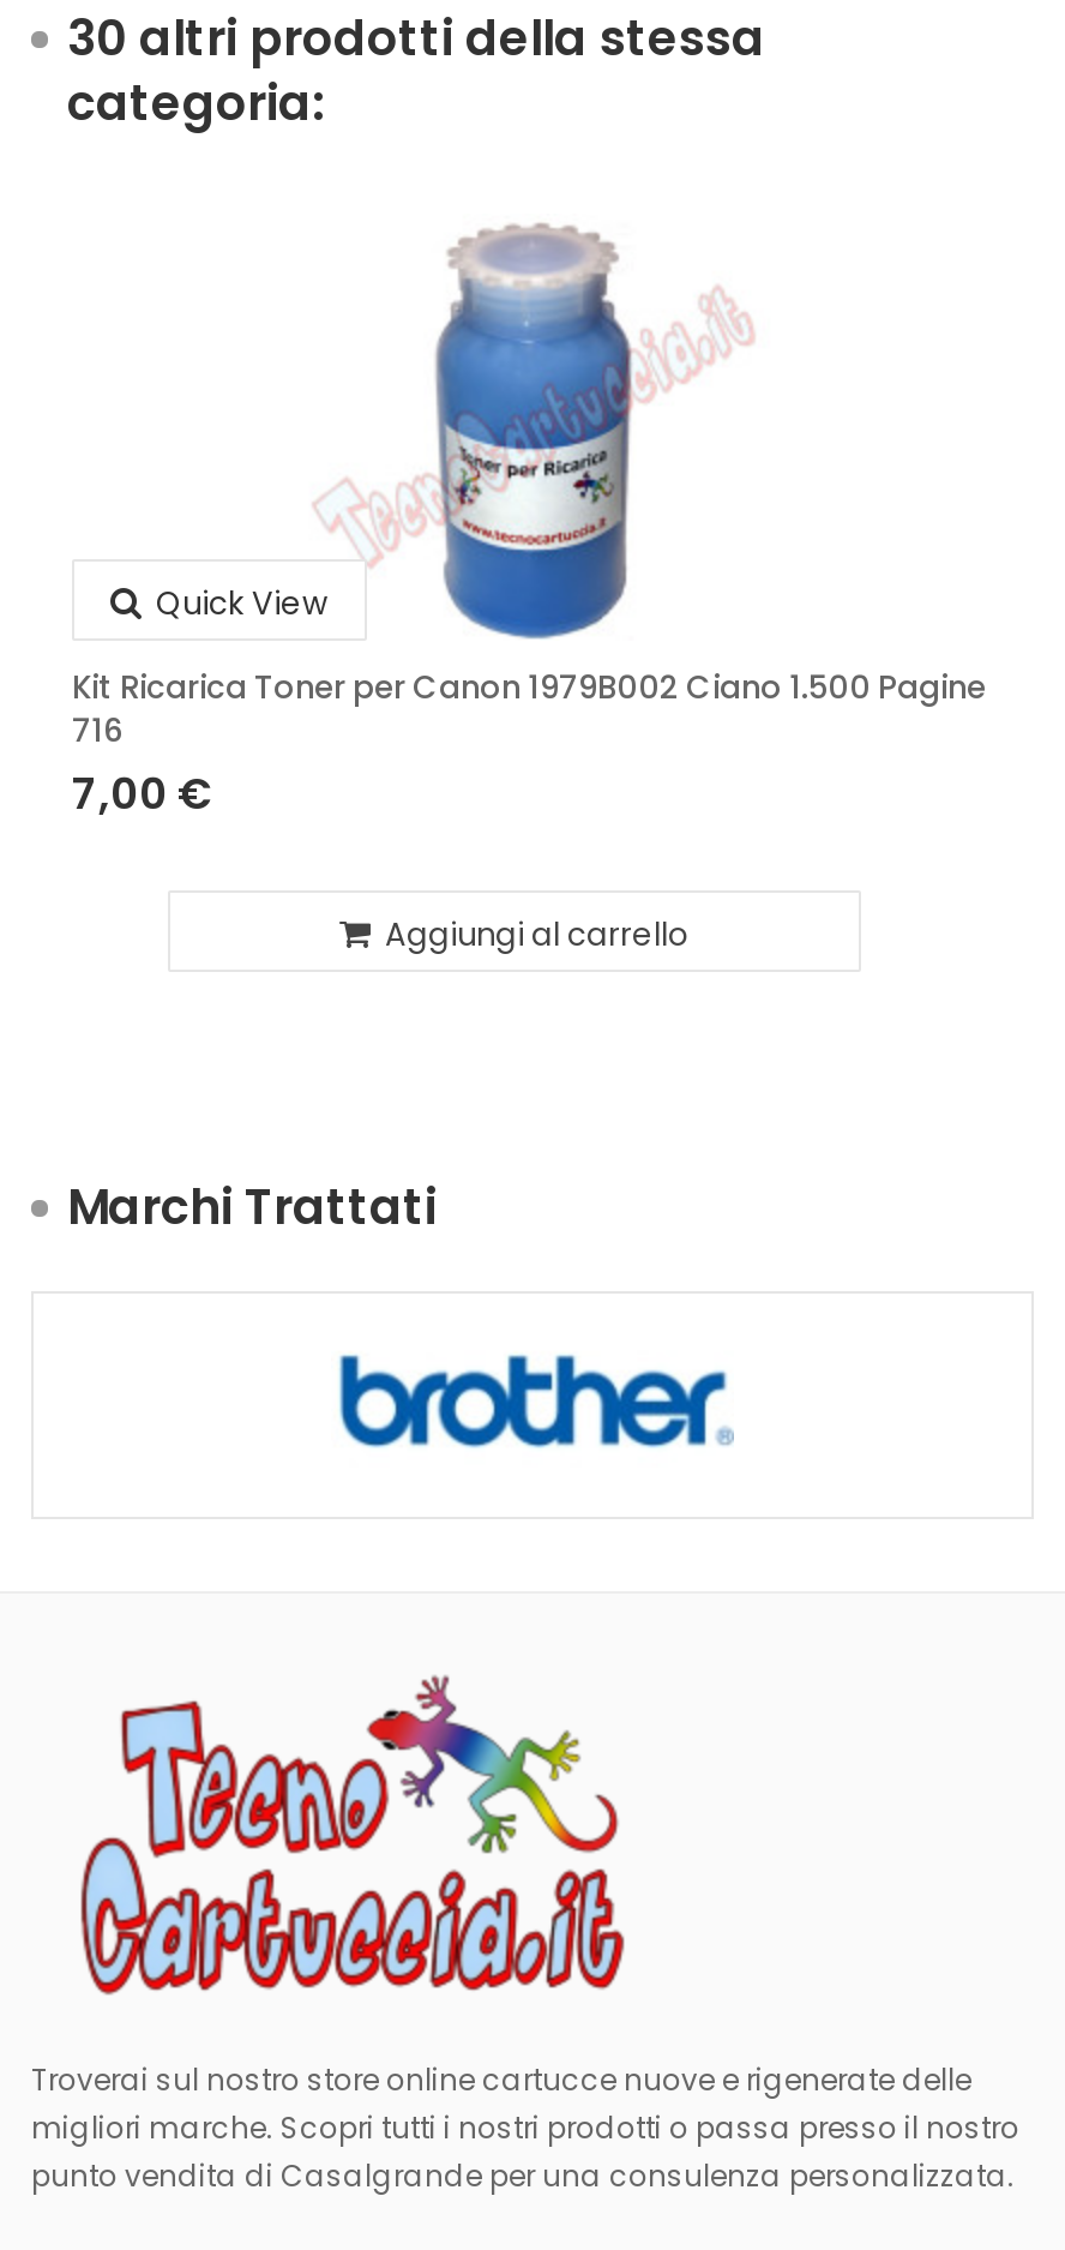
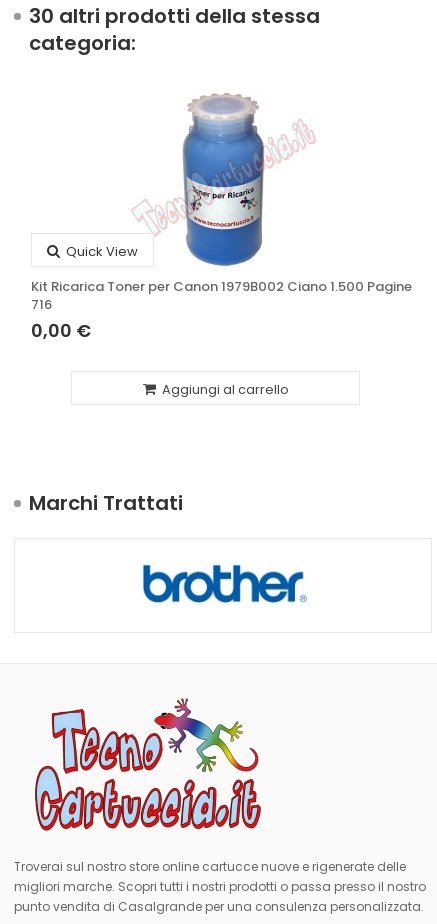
[72,763,213,823] 7,00 € -> [31,318,91,343] 0,00 €

